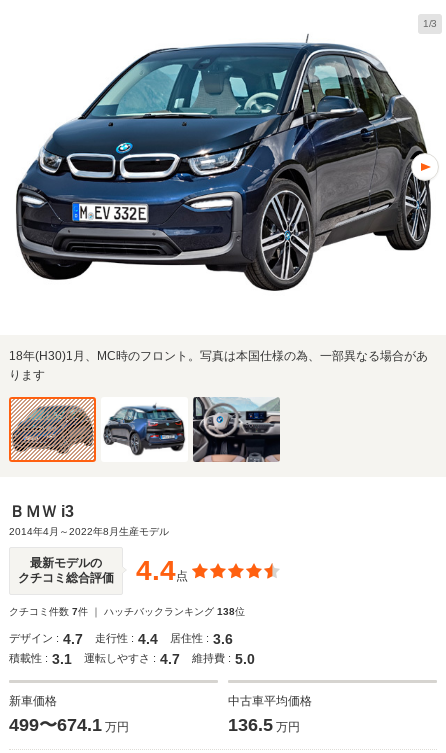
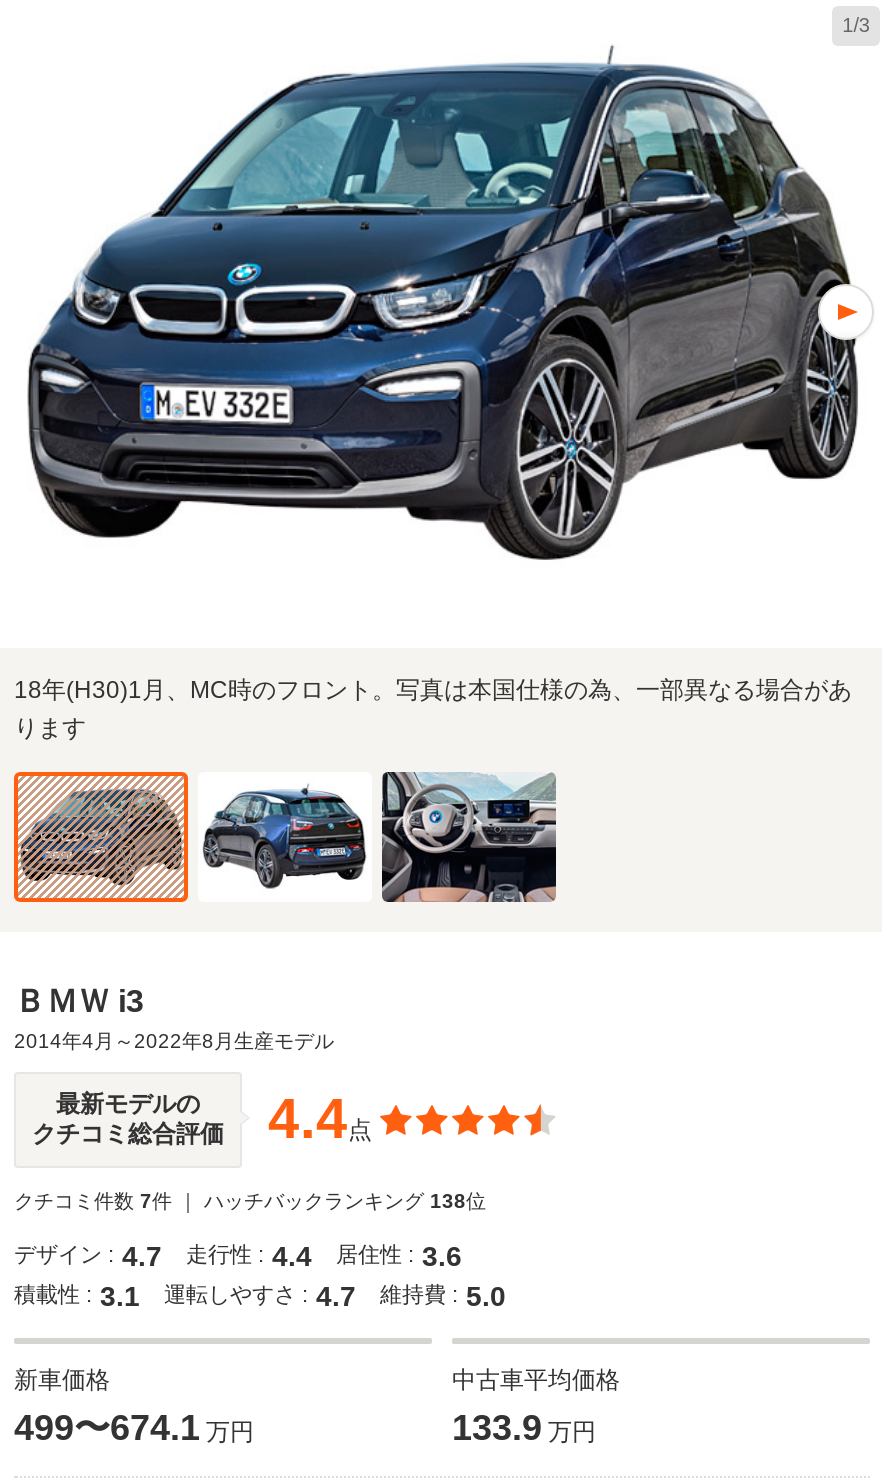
[228,715,300,735] 136.5万円 -> [452,1408,596,1448] 133.9万円

